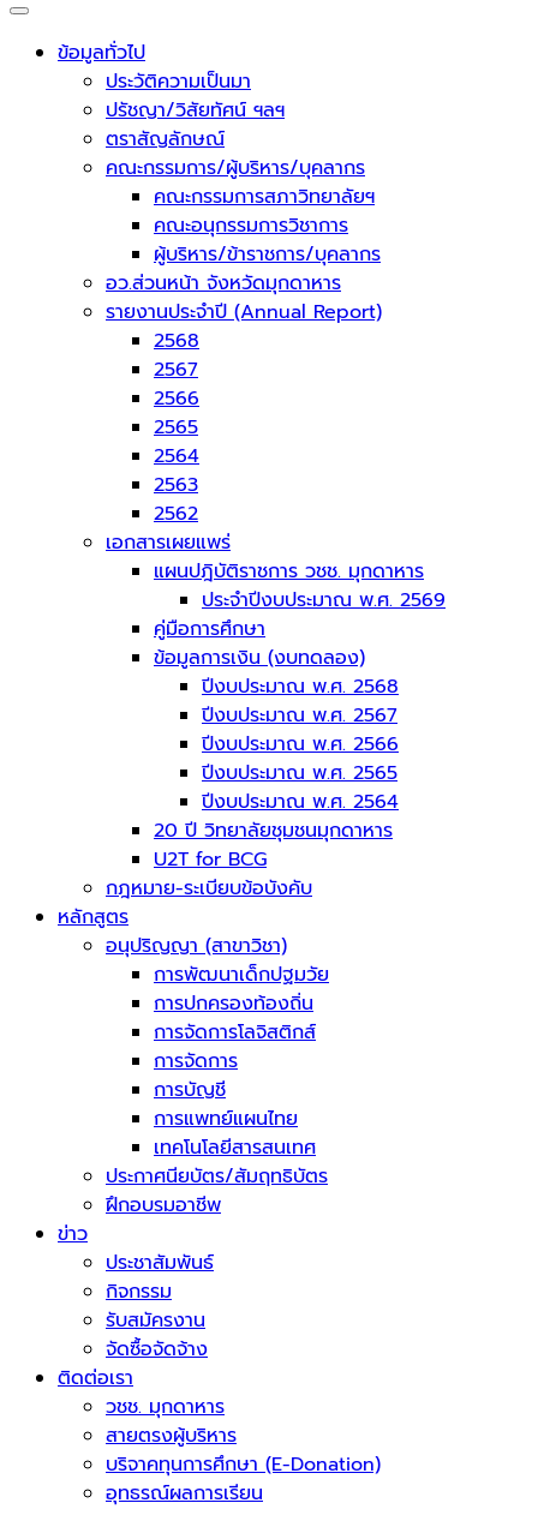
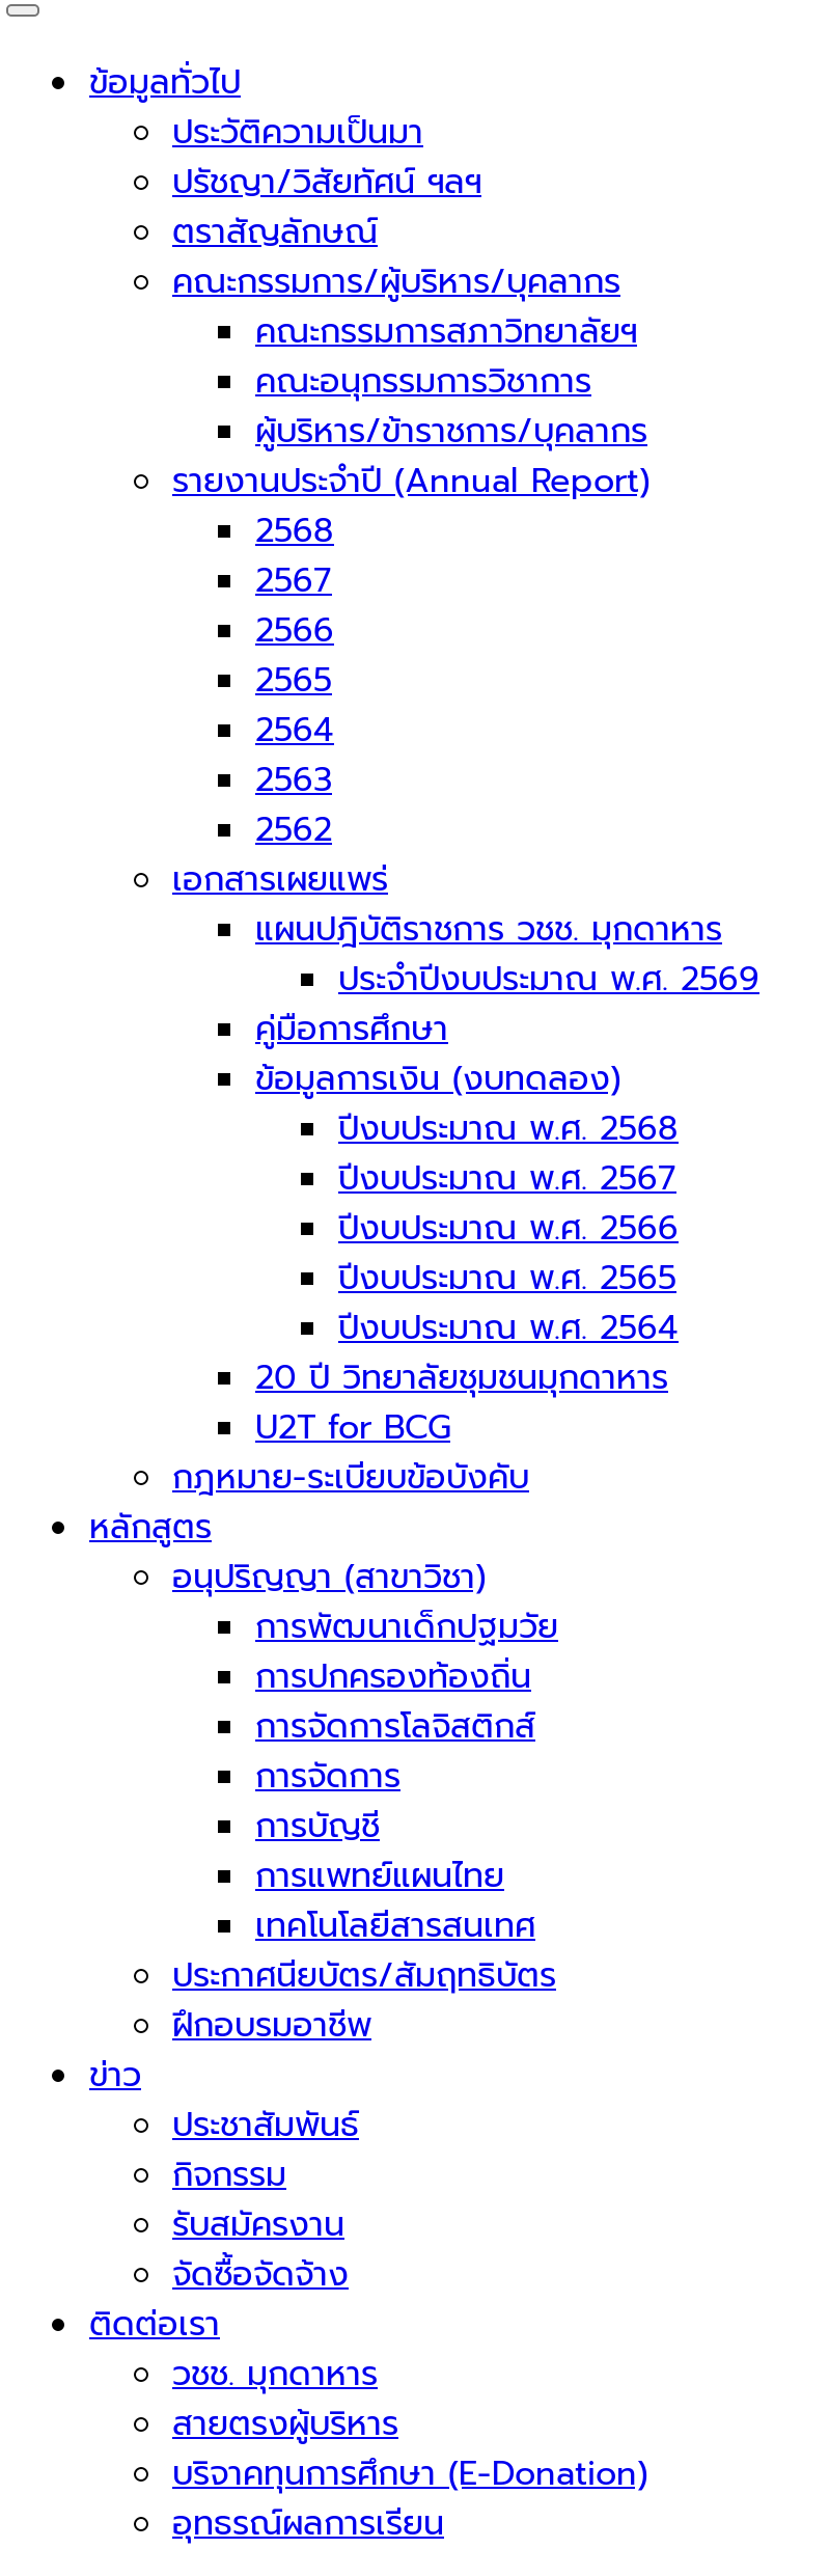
[106,269,341,297] อว.ส่วนหน้า จังหวัดมุกดาหาร -> none

